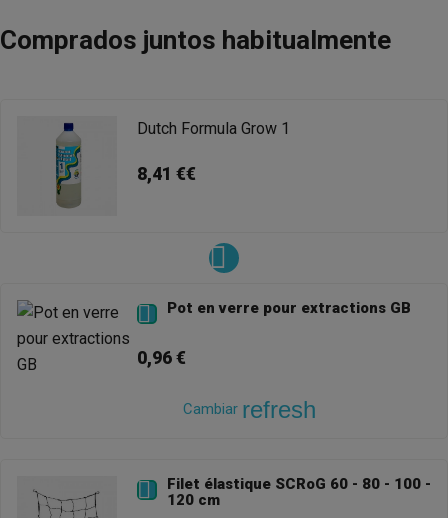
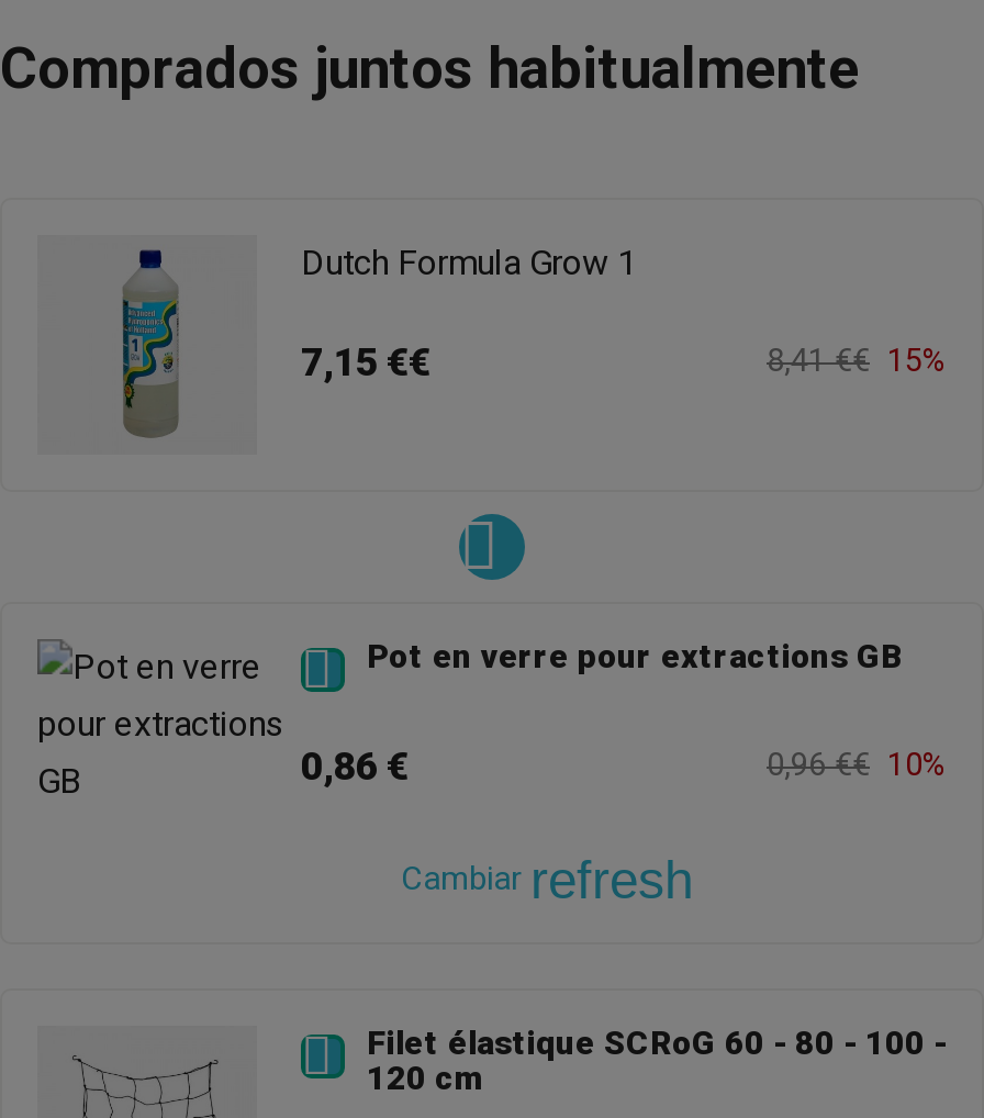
[137,164,196,184] 8,41 €€ -> [301,341,947,385] 7,15 €€ | 8,41 €€ 15%
[137,348,186,368] 0,96 € -> [301,745,947,789] 0,86 € | 0,96 €€ 10%

